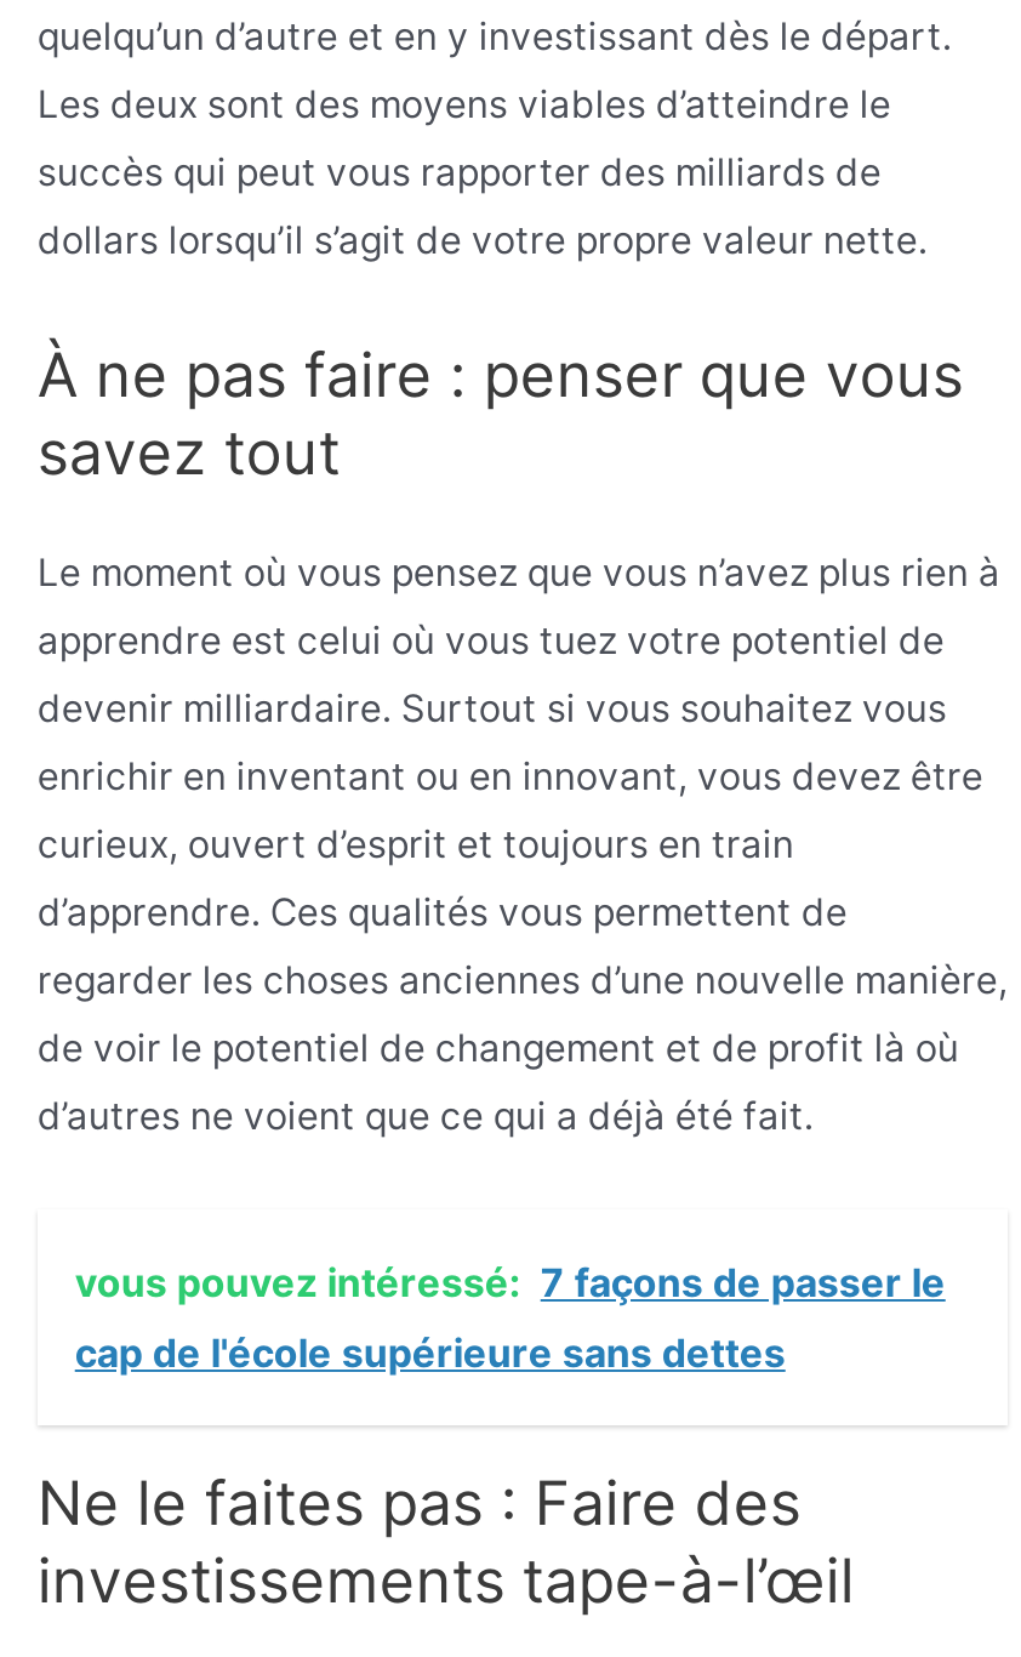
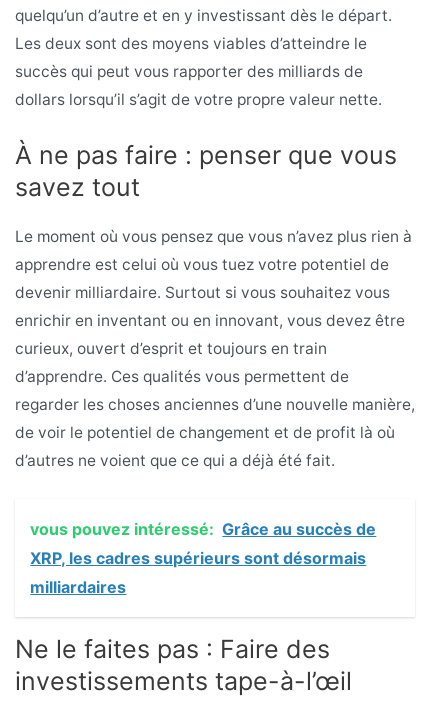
[75,1258,946,1377] vous pouvez intéressé: 7 façons de passer le | cap de l'école supérieure sans dettes -> [30,519,376,597] vous pouvez intéressé: Grâce au succès de | XRP, les cadres supérieurs sont désormais | milliardaires

